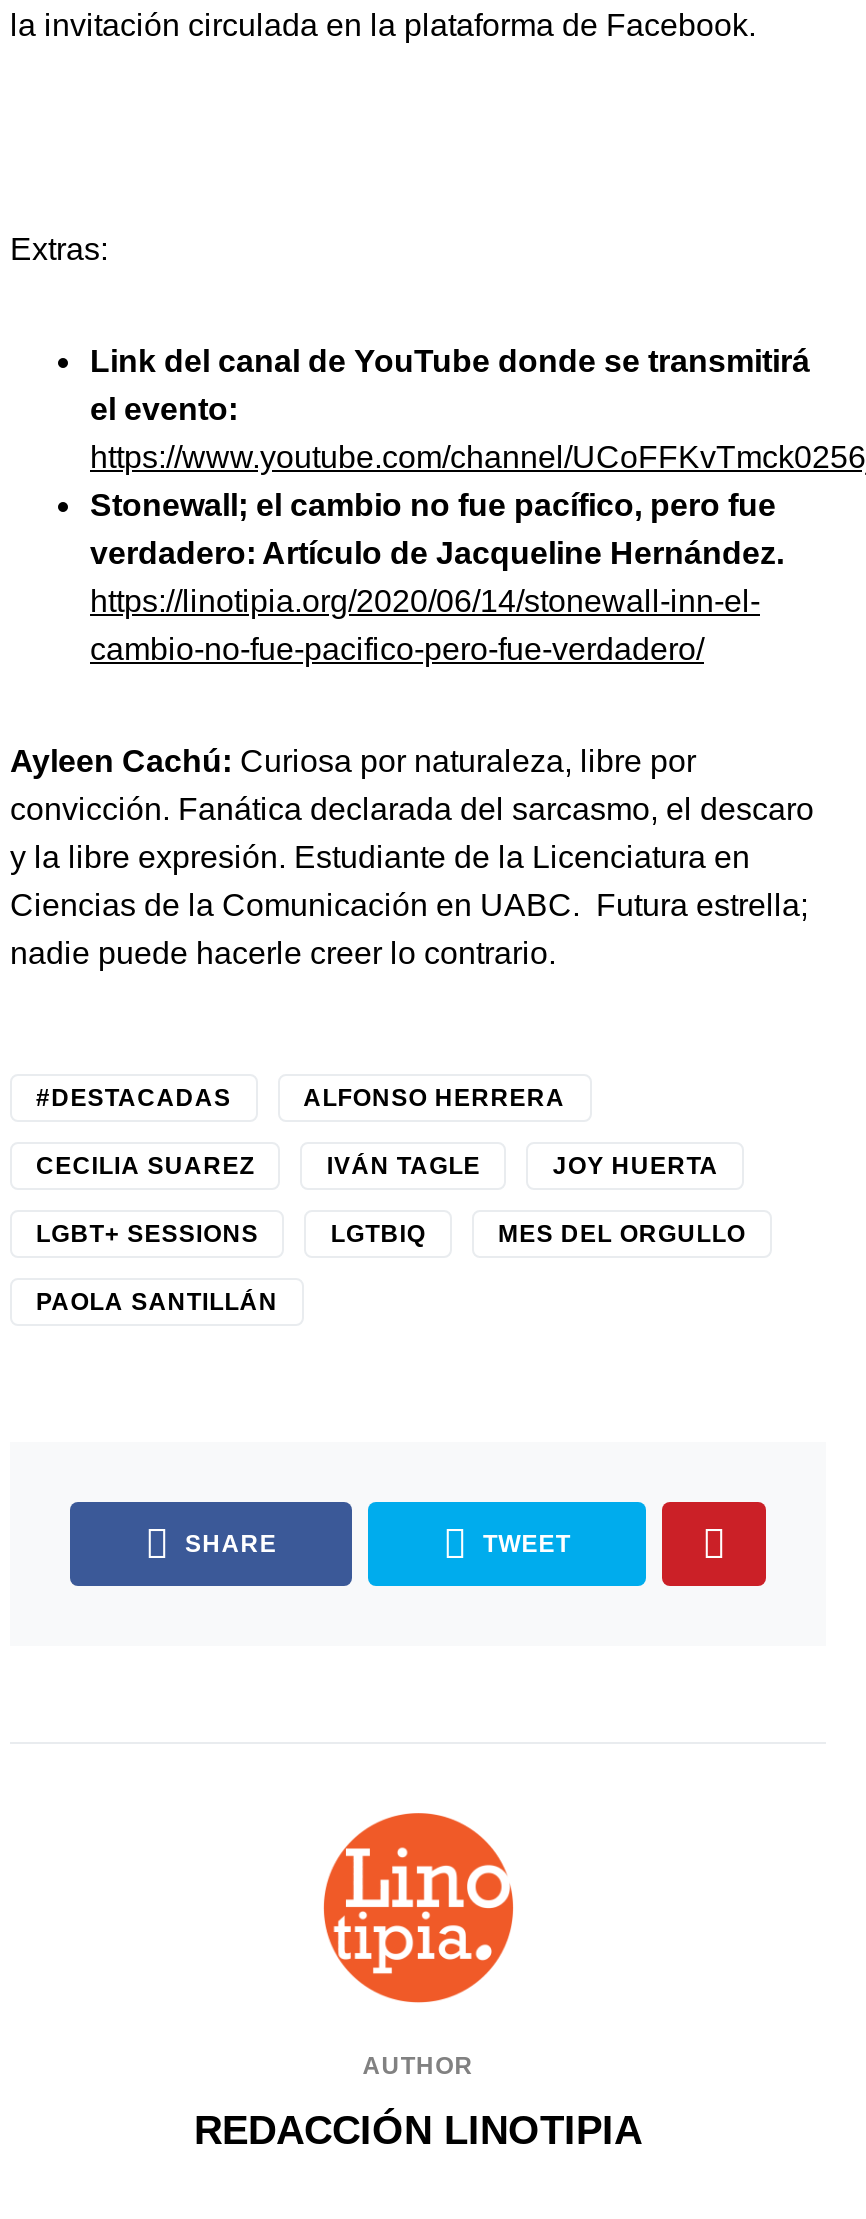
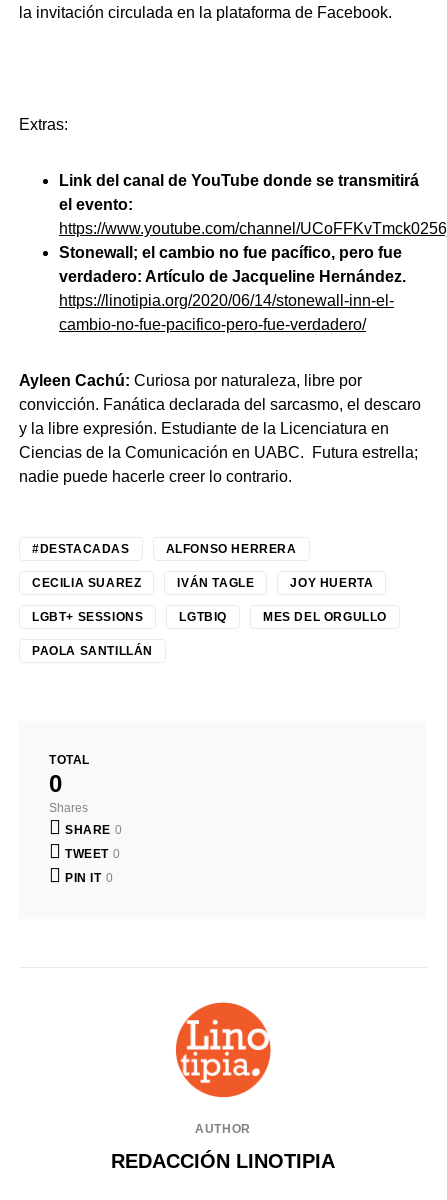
[185,1530,571,1558] SHARE | TWEET -> [49,753,122,885] TOTAL | 0 | Shares | SHARE 0 | TWEET 0 | PIN IT 0

